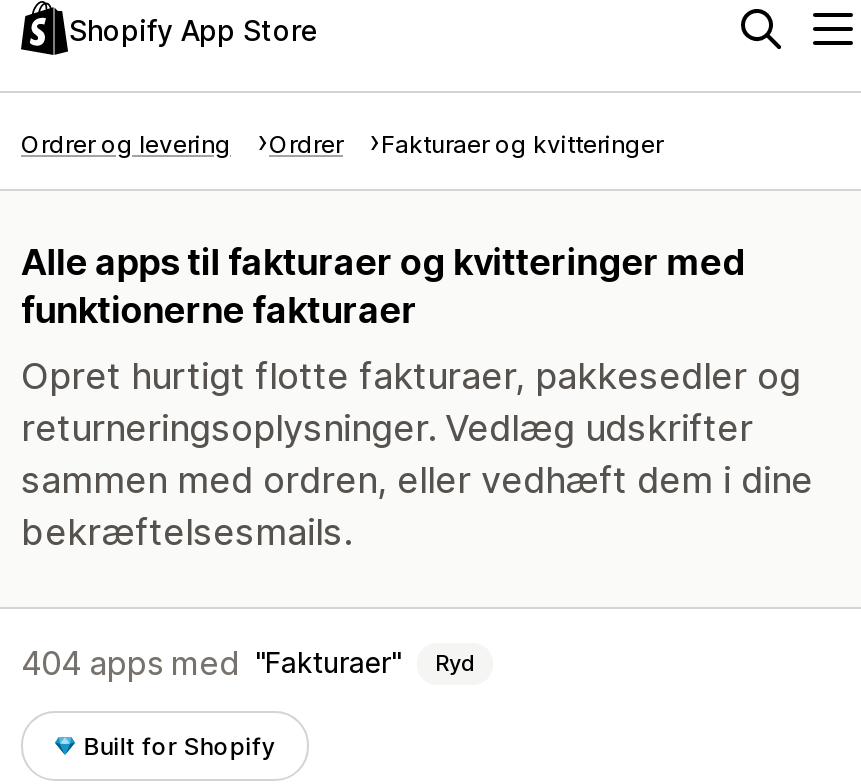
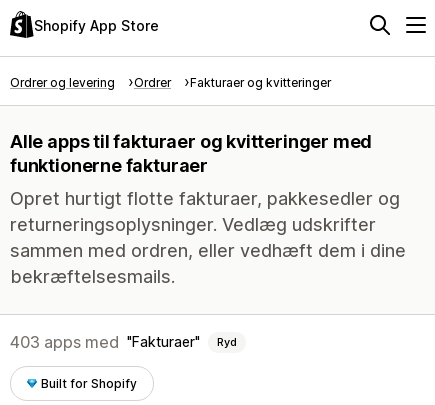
[21,643,475,683] 404 apps med Fakturaer Ryd -> [10,332,237,352] 403 apps med Fakturaer Ryd

